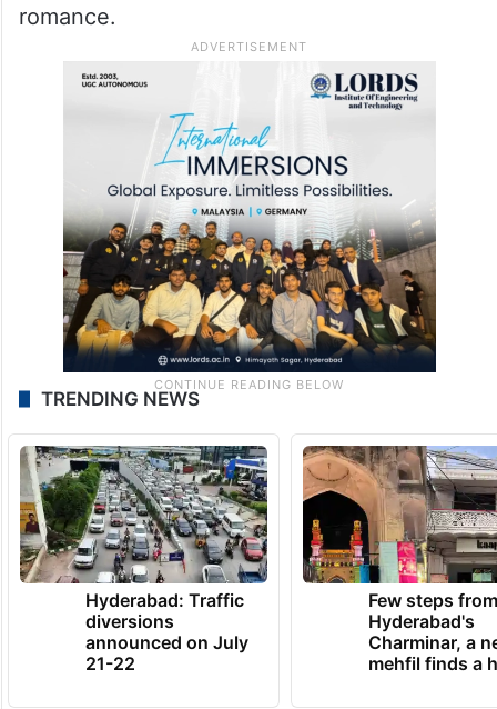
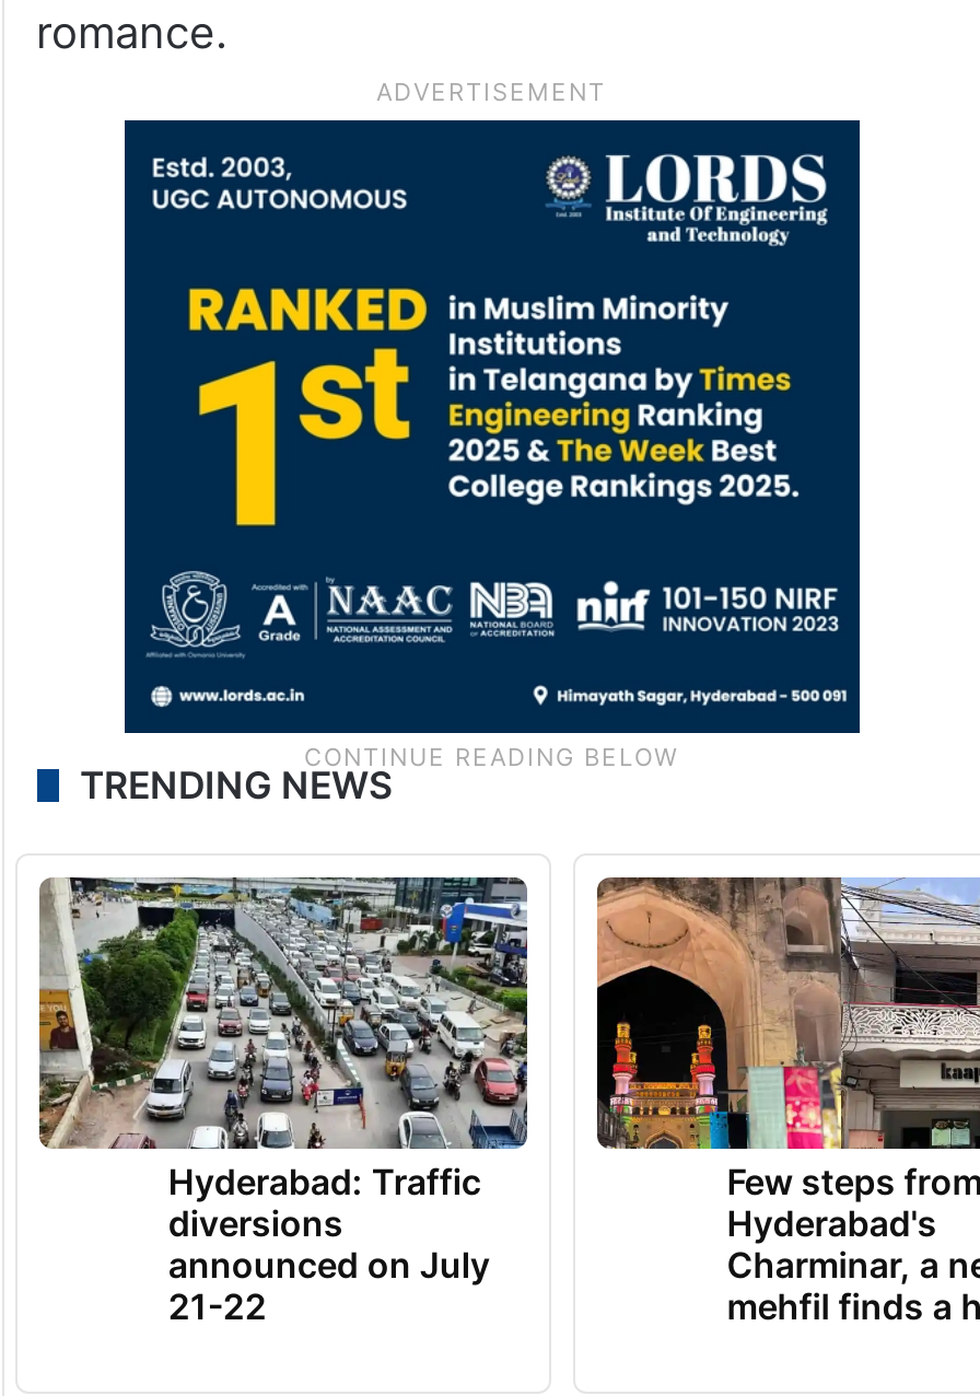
[62,61,437,370] [image] -> [122,118,862,731] [image]

